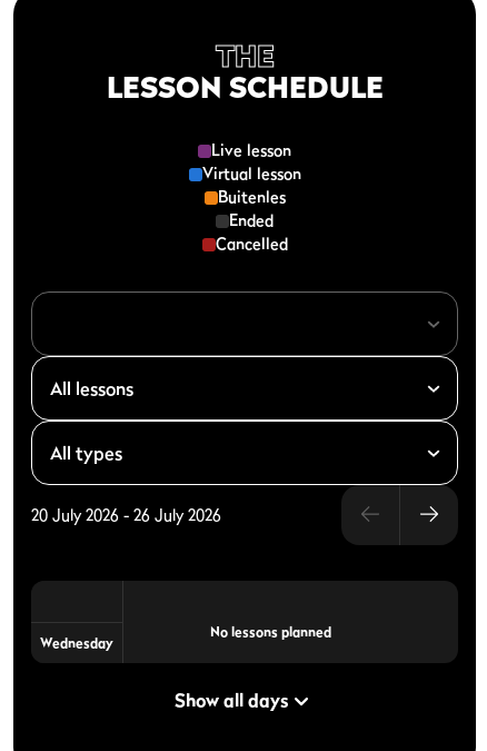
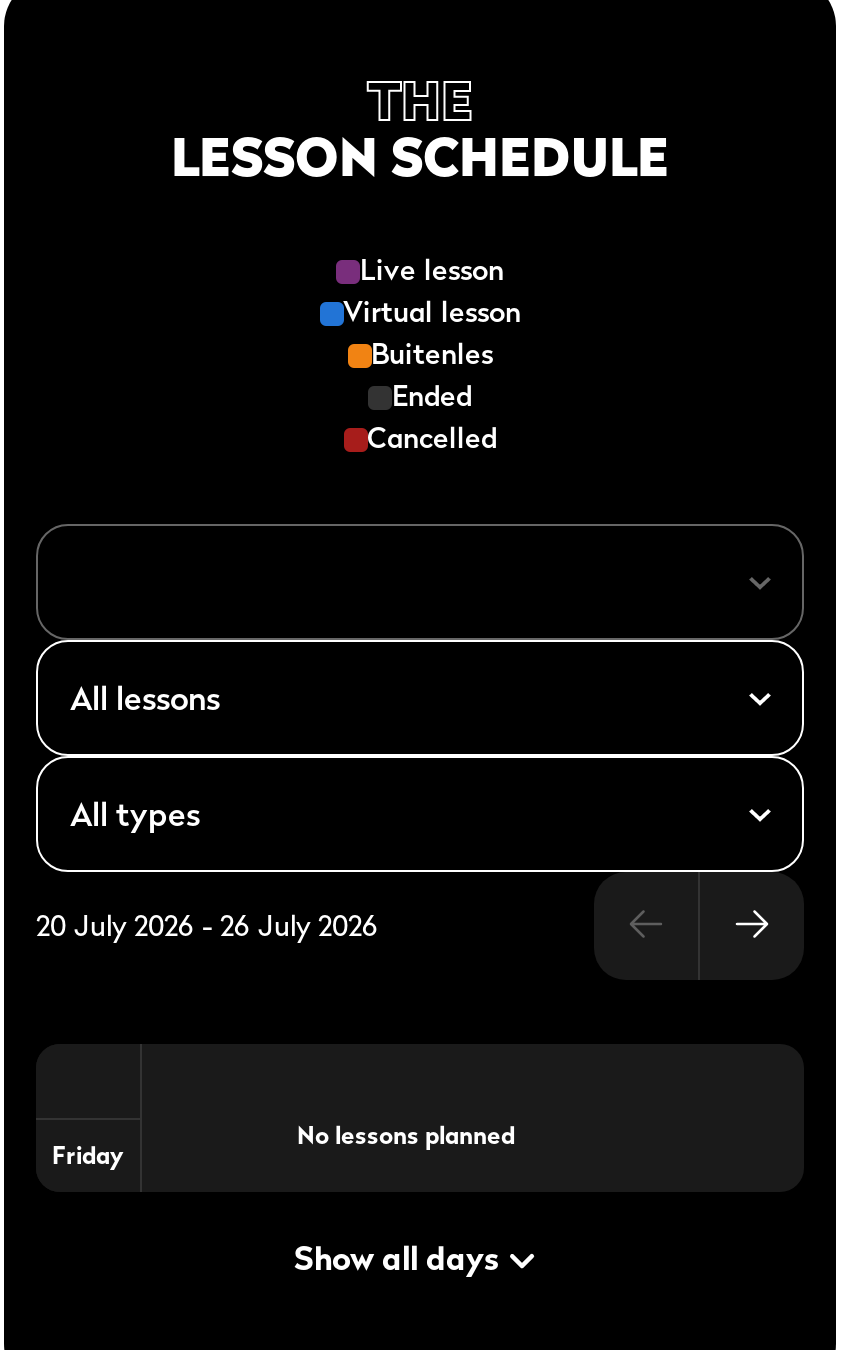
[40,633,113,652] Wednesday -> [52,1138,124,1172] Friday

